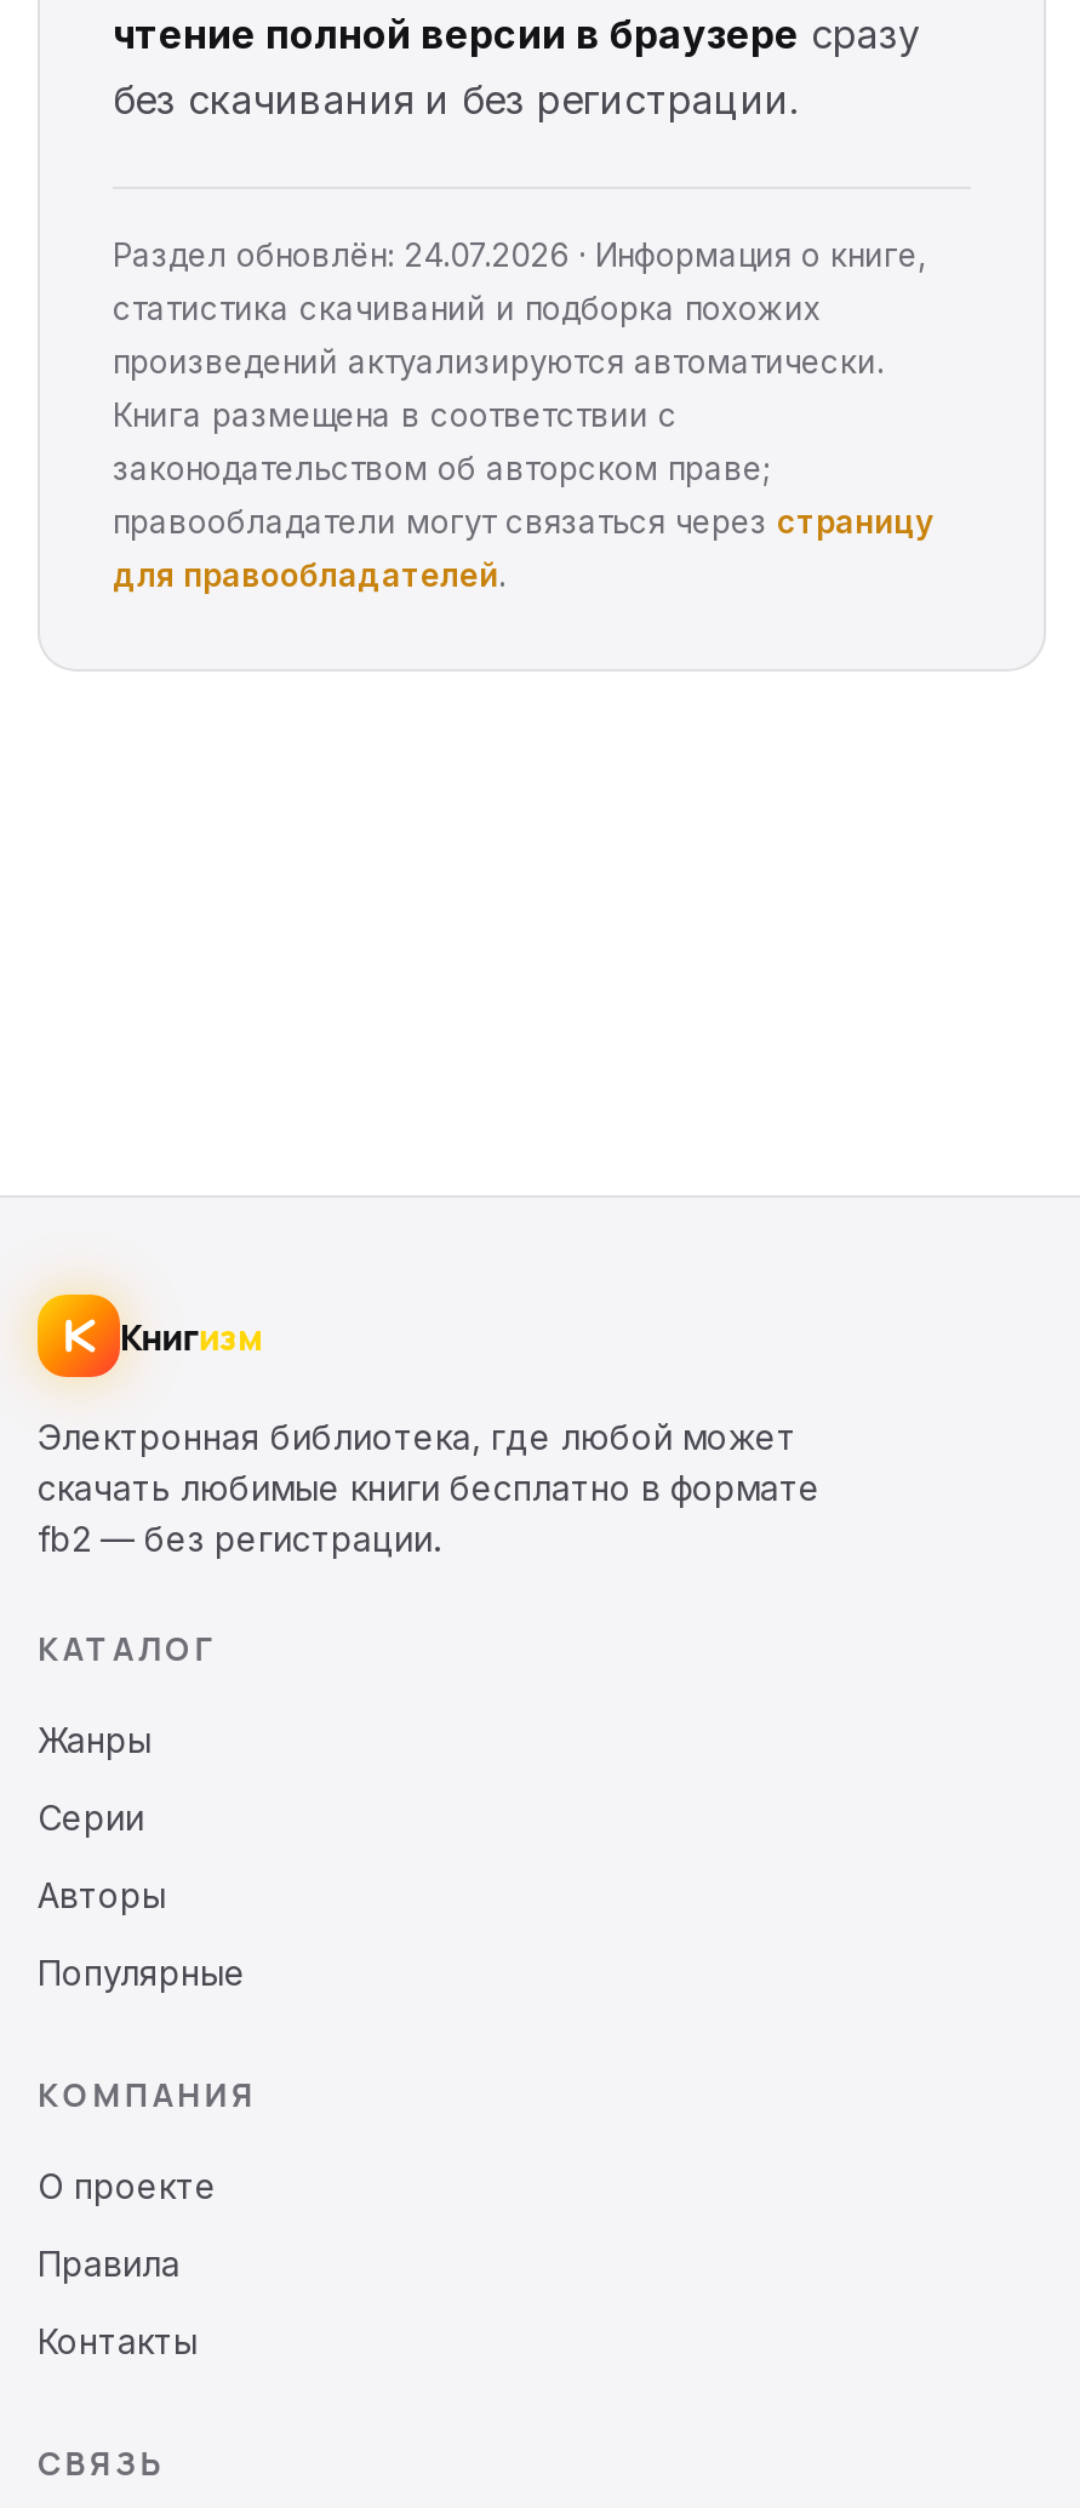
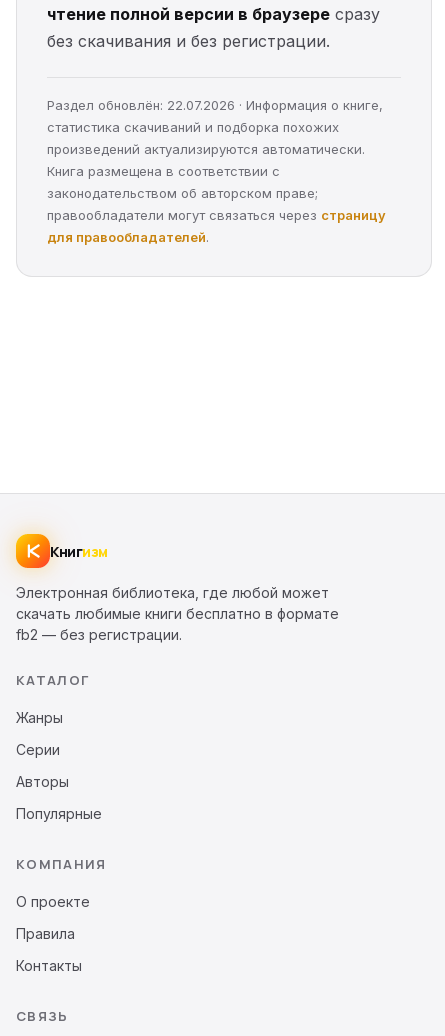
[113,236,927,274] Раздел обновлён: 24.07.2026 · Информация о книге, -> [47,97,383,113] Раздел обновлён: 22.07.2026 · Информация о книге,

